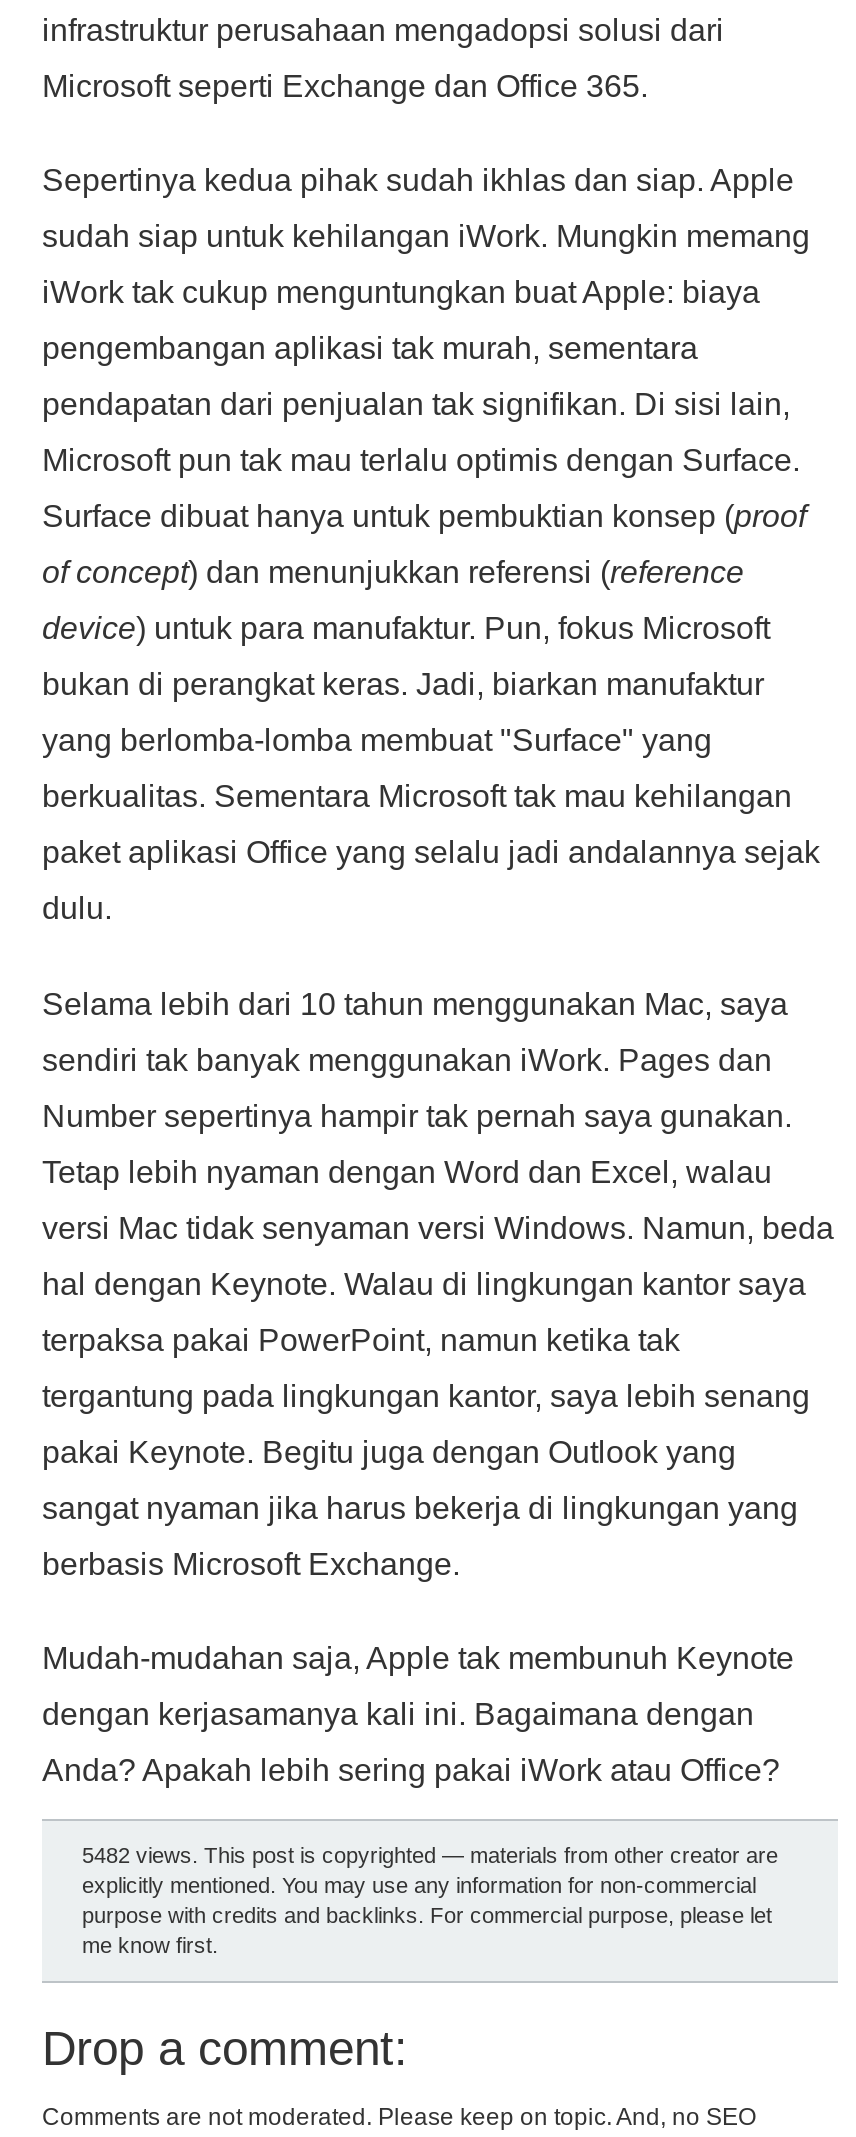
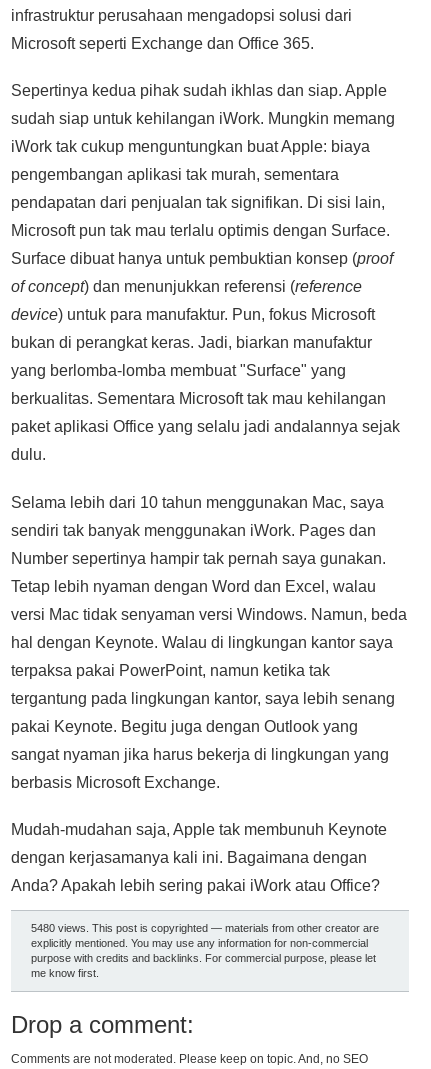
[82,1843,778,1867] 5482 views. This post is copyrighted — materials from other creator are -> [31,922,379,934] 5480 views. This post is copyrighted — materials from other creator are

